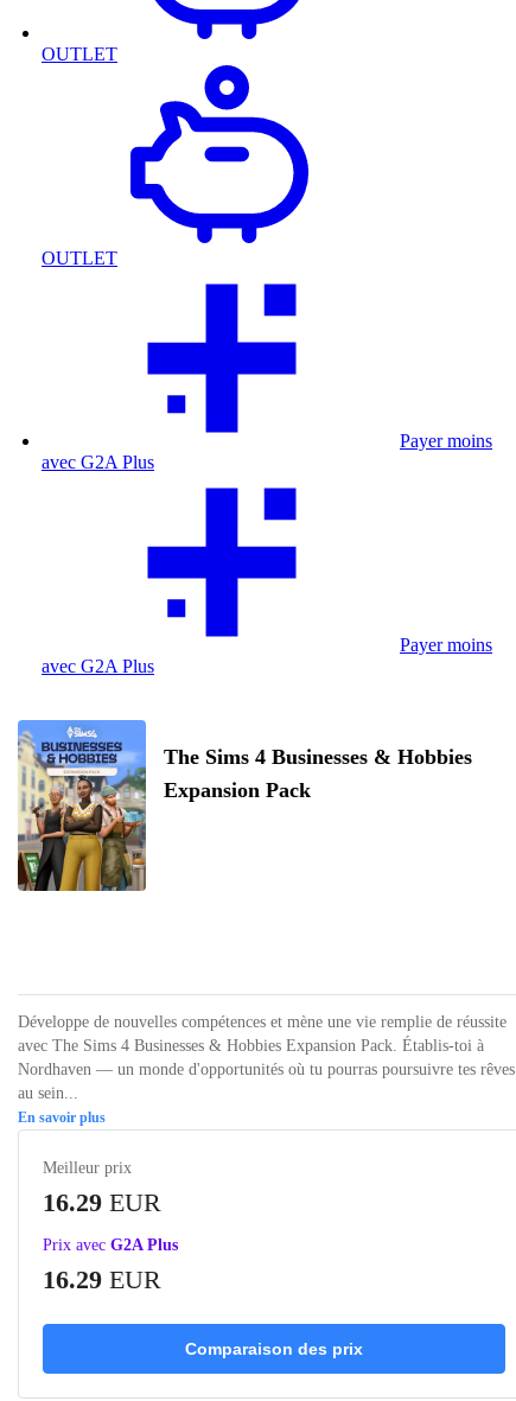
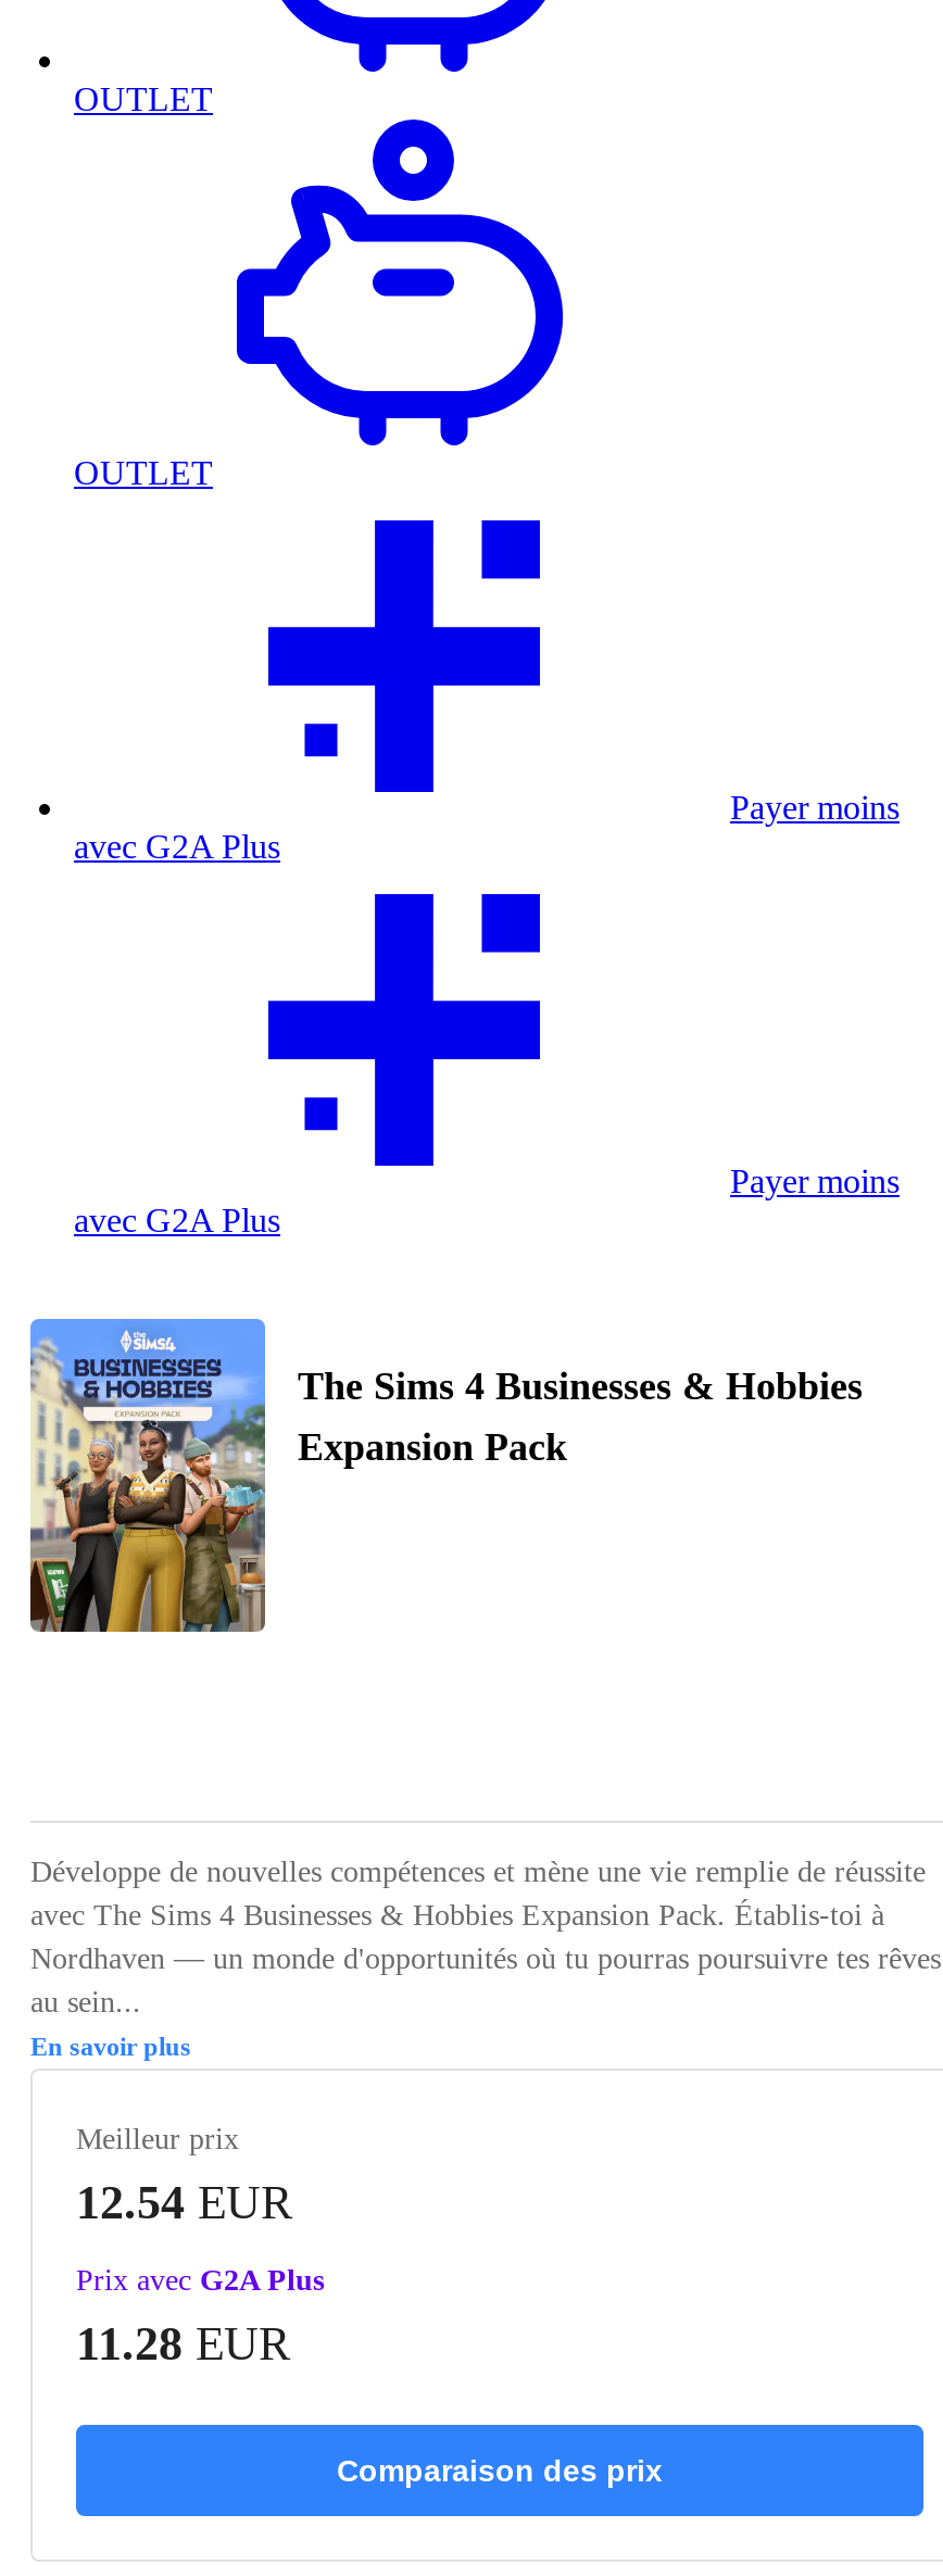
[43,1188,161,1218] 16.29 EUR -> [76,2176,293,2230] 12.54 EUR
[43,1265,161,1295] 16.29 EUR -> [76,2317,291,2371] 11.28 EUR

